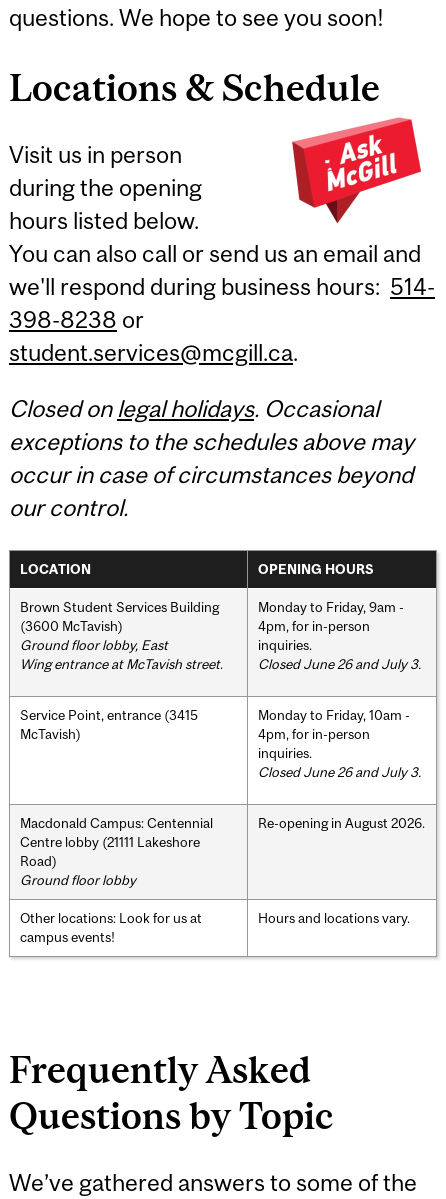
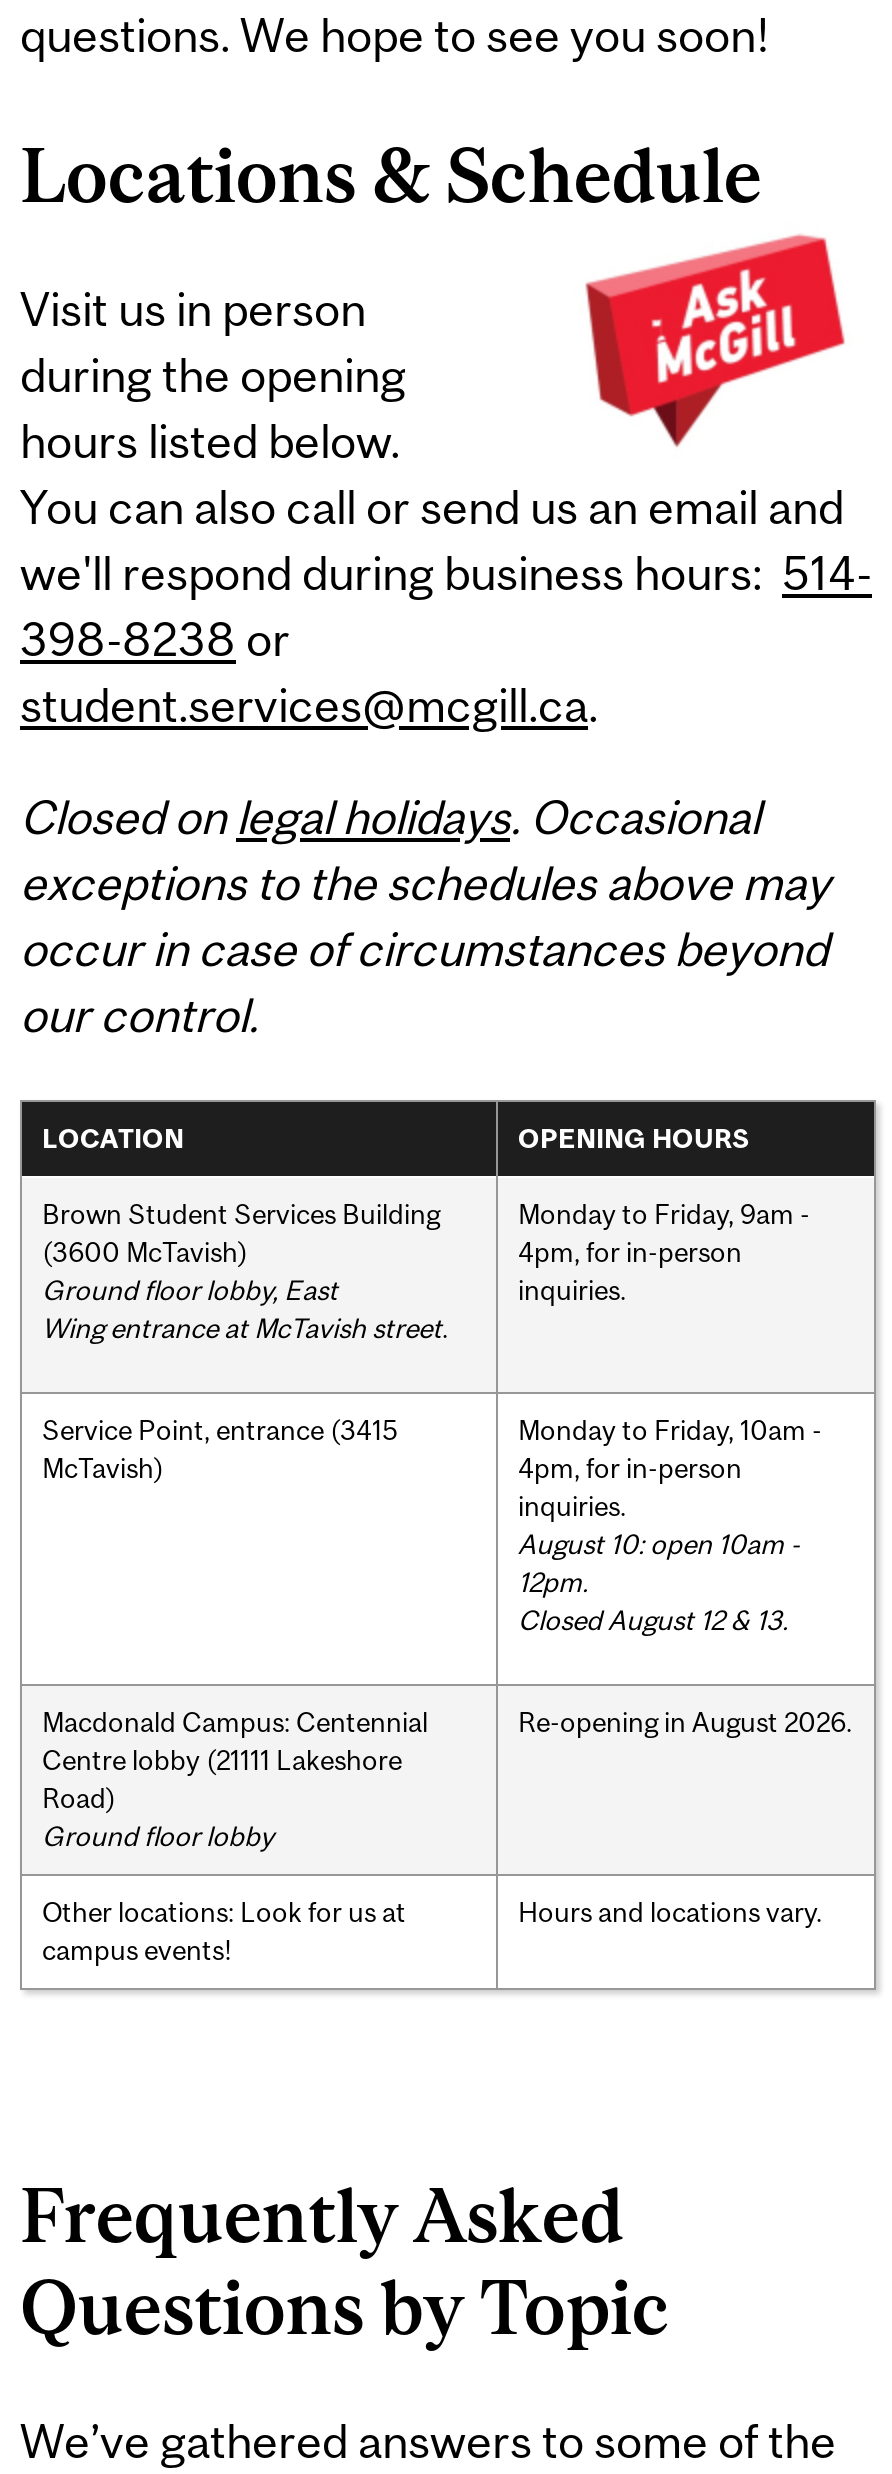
[258,656,421,672] Closed June 26 and July 3. -> none
[258,764,421,780] Closed June 26 and July 3. -> [518,1527,800,1635] August 10: open 10am - | 12pm. | Closed August 12 & 13.

